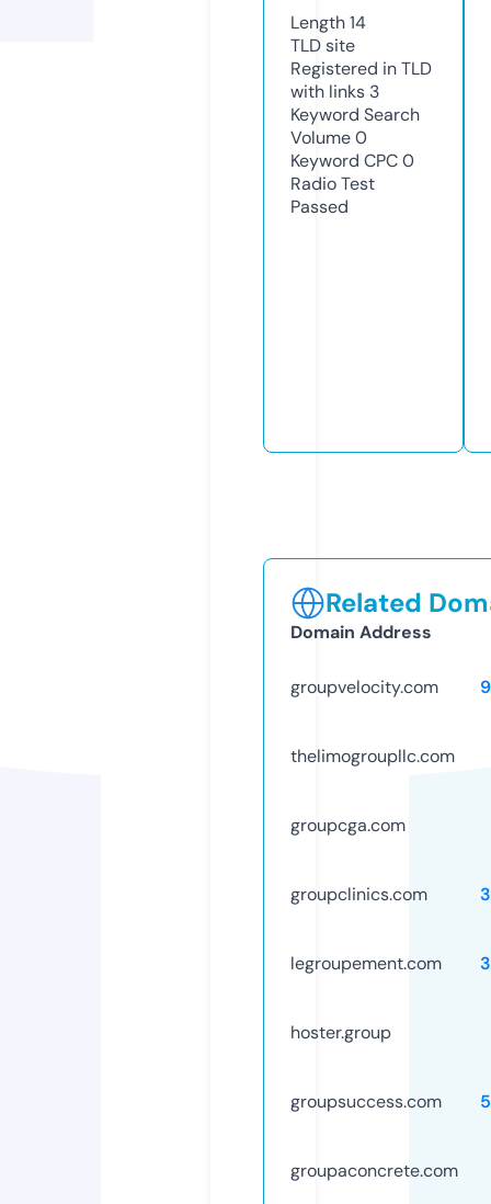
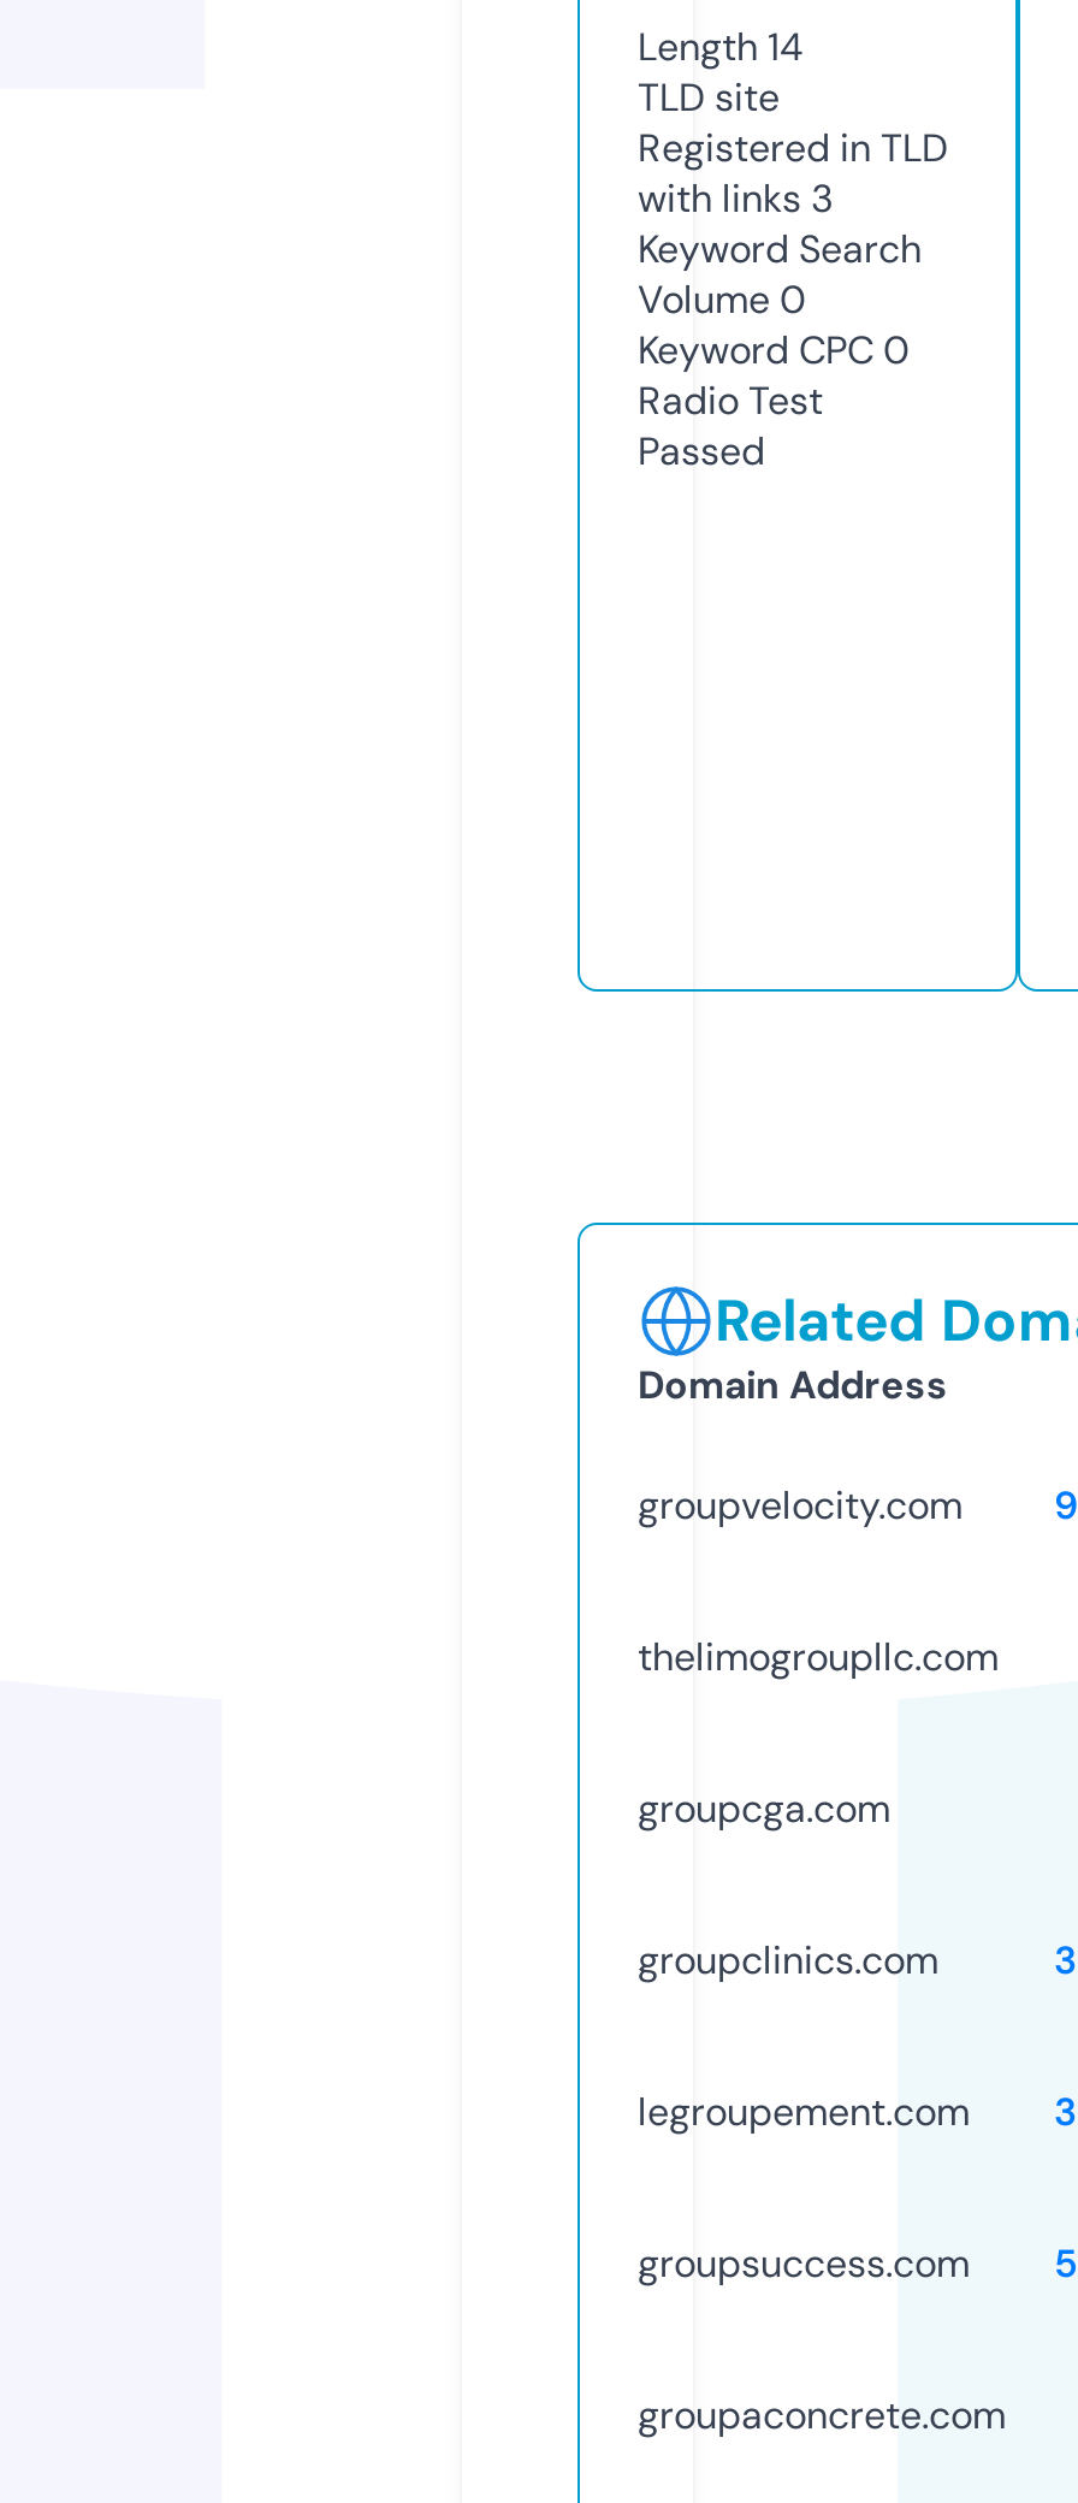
[290,1021,391,1044] hoster.group -> none

